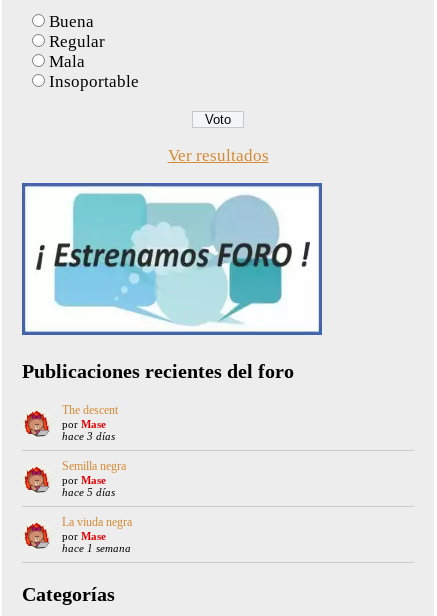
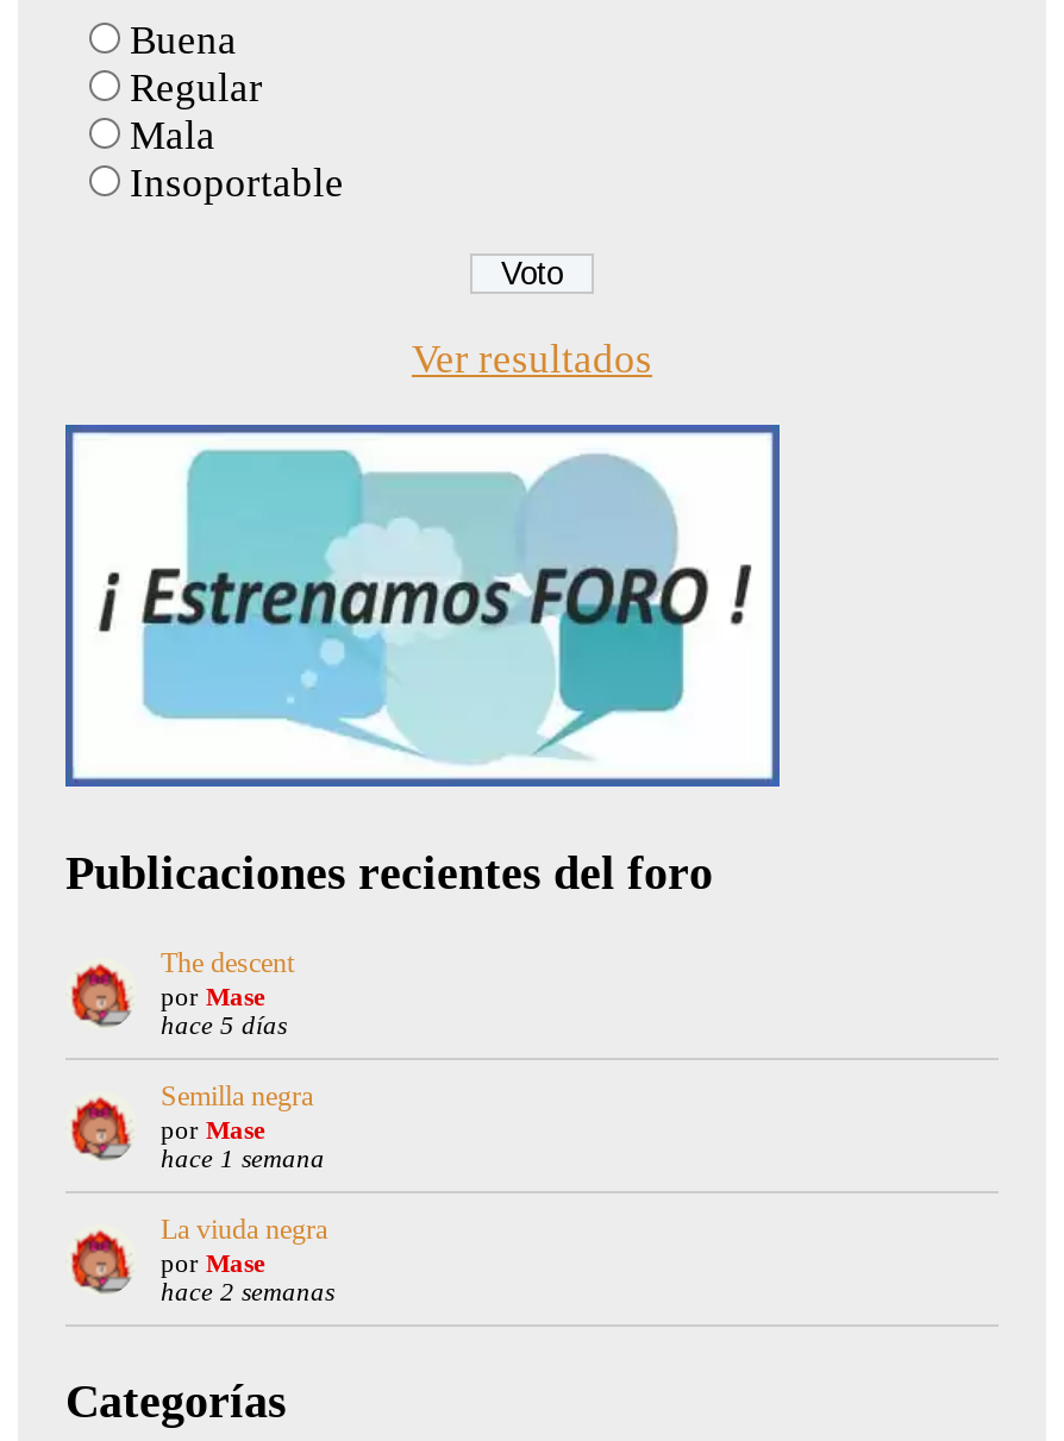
[62,430,115,442] hace 3 días -> [161,1012,287,1040] hace 5 días
[62,486,115,498] hace 5 días -> [161,1145,325,1174] hace 1 semana
[62,542,131,554] hace 1 semana -> [161,1278,334,1307] hace 2 semanas

